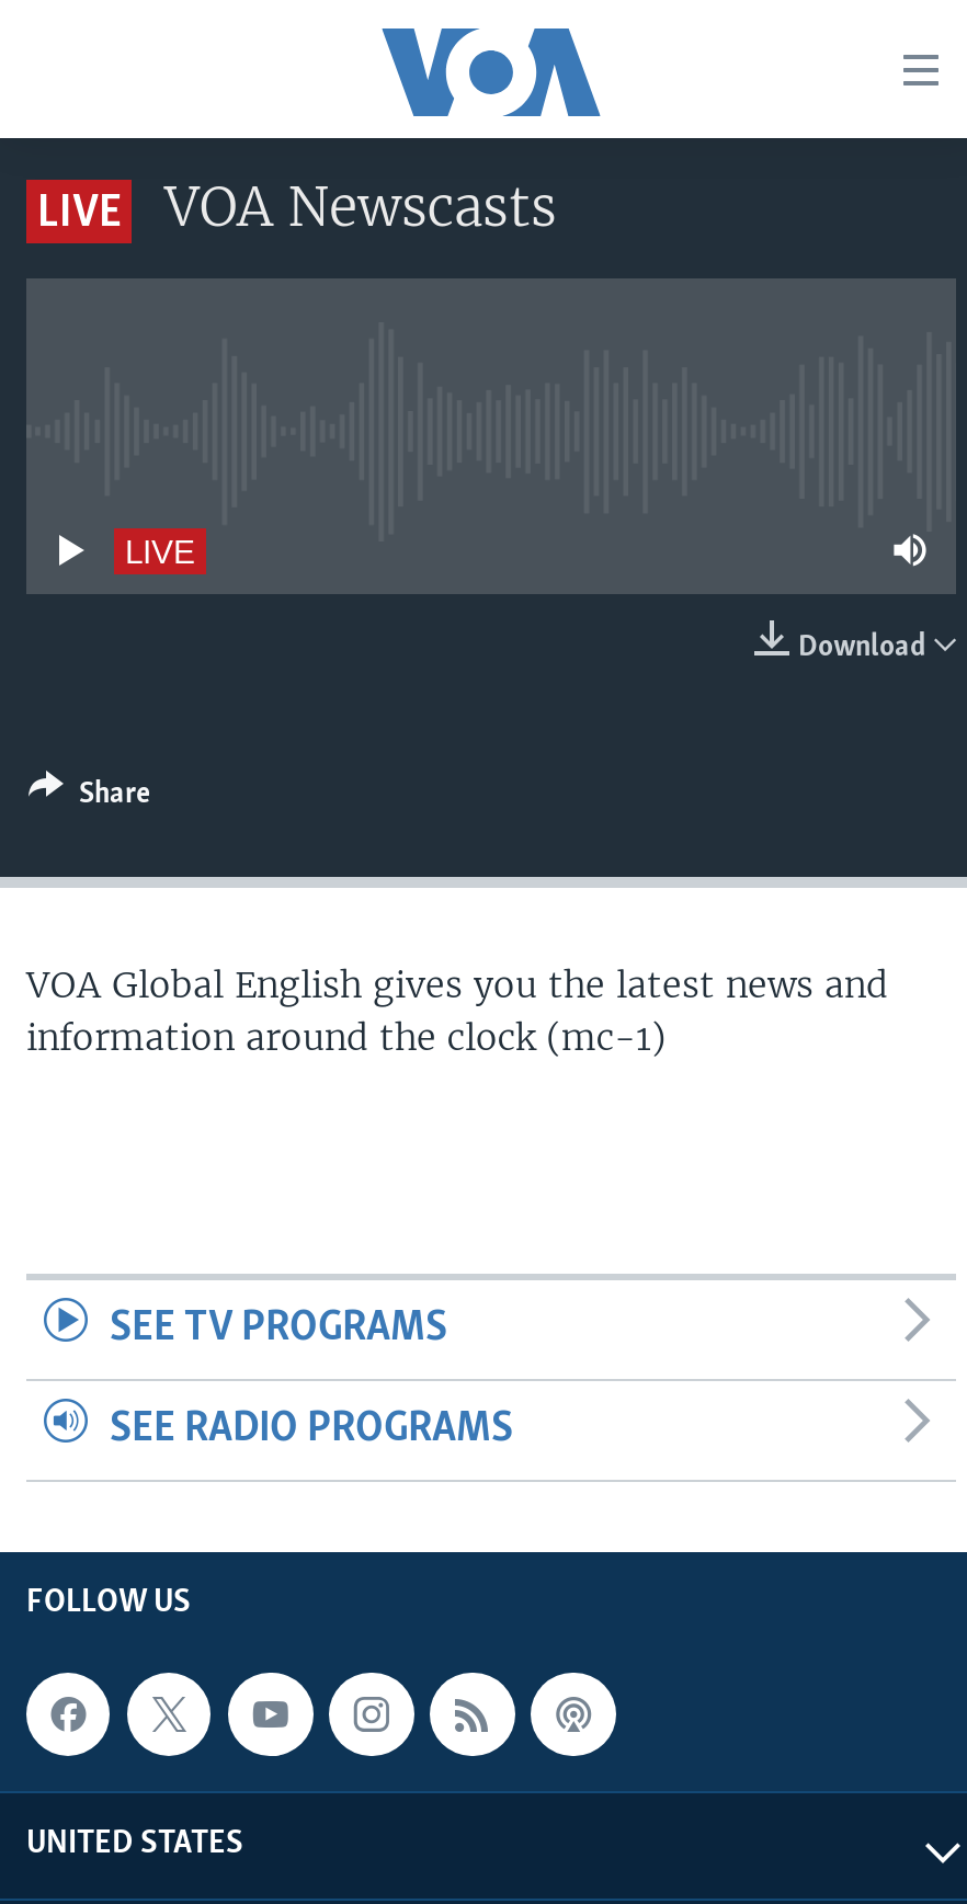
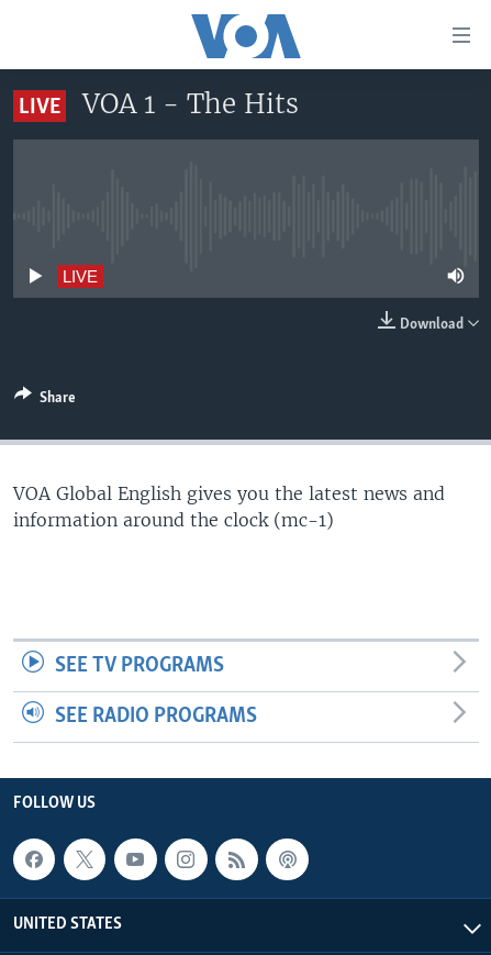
[164,173,557,241] VOA Newscasts -> [82,87,299,121] VOA 1 - The Hits

